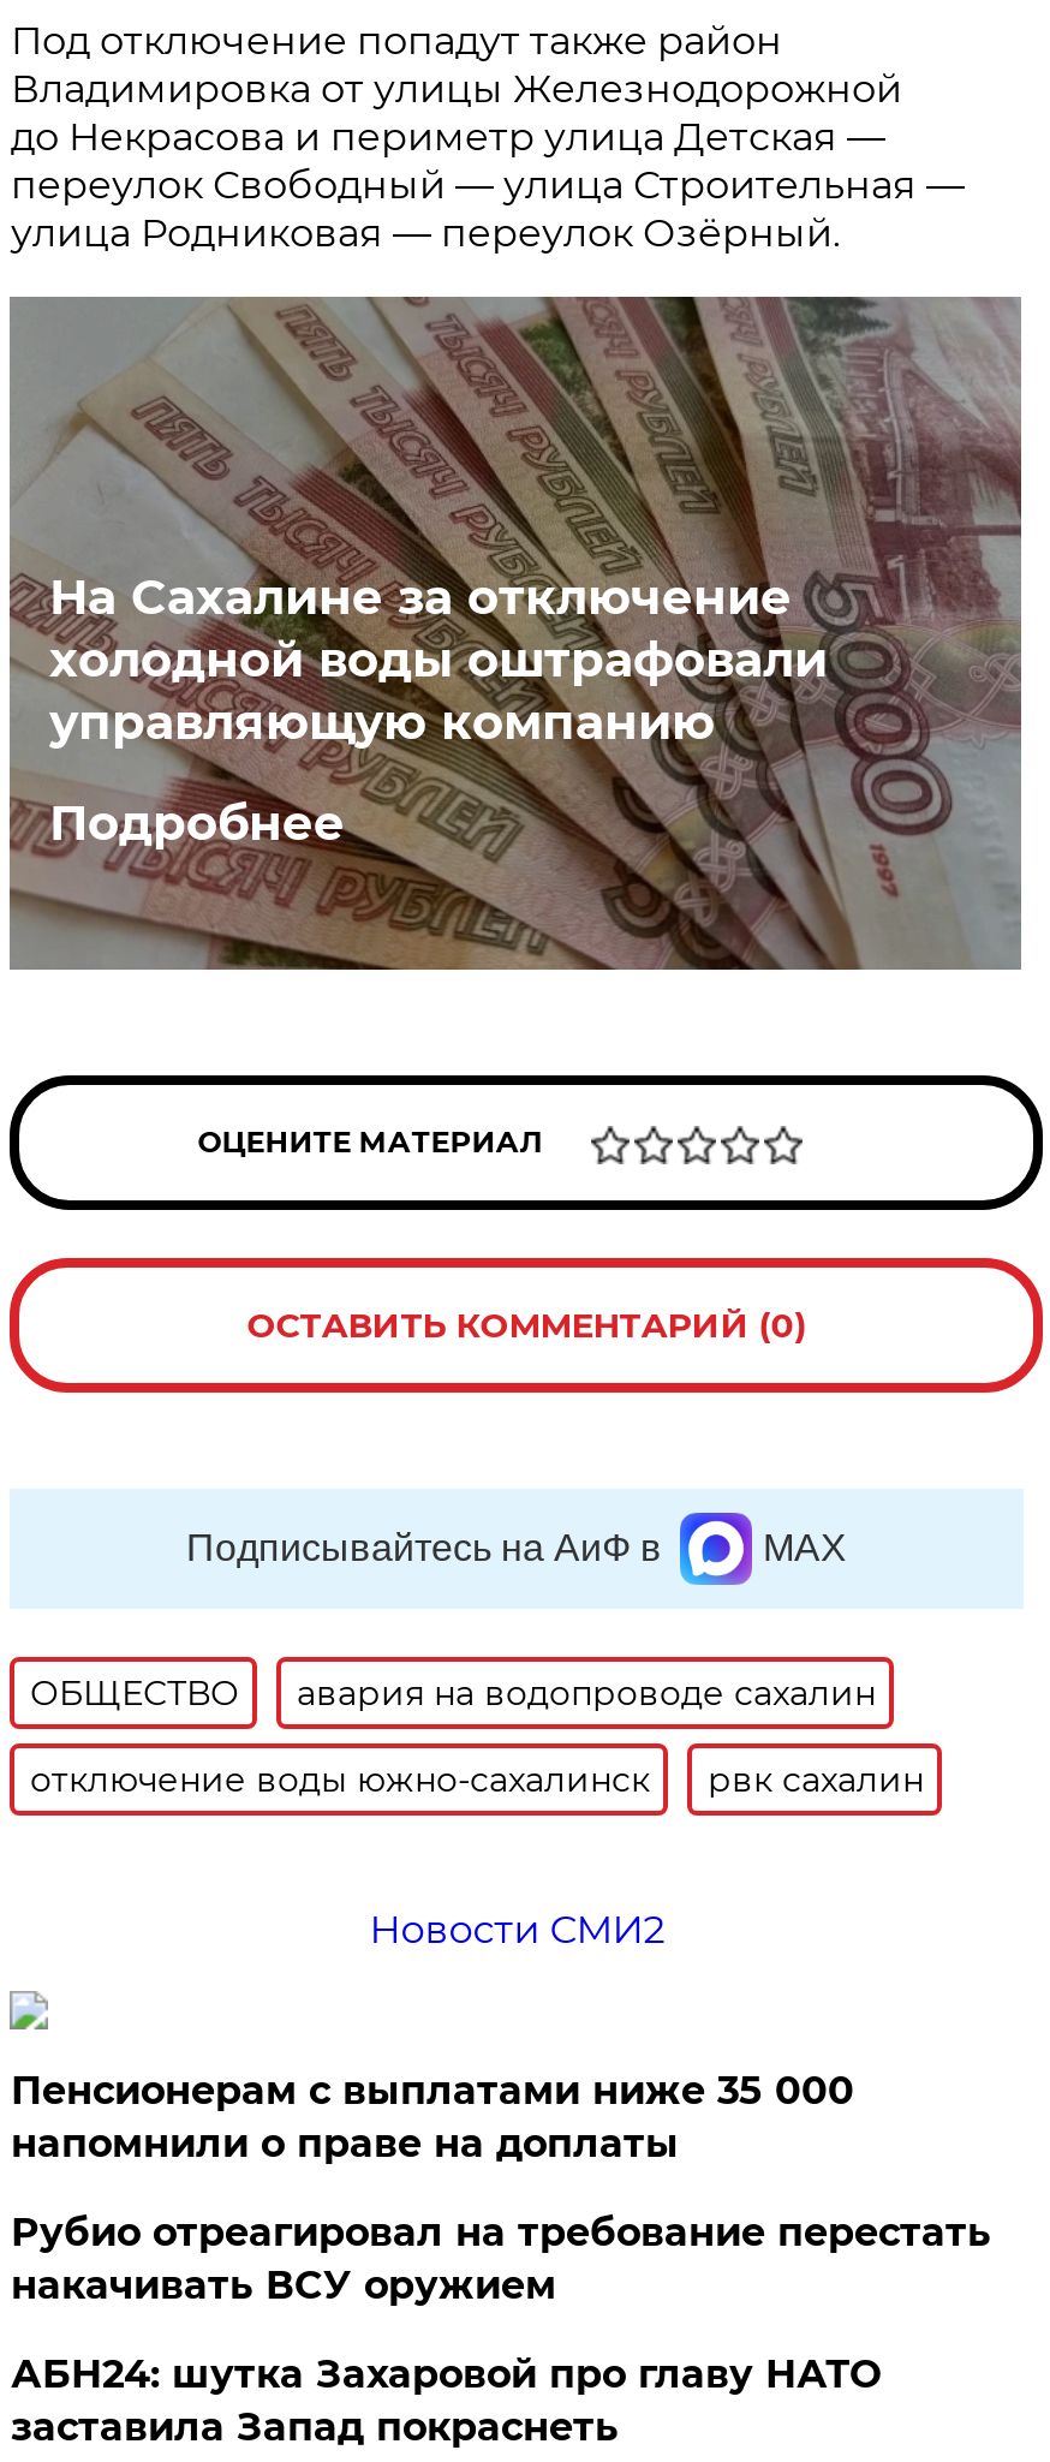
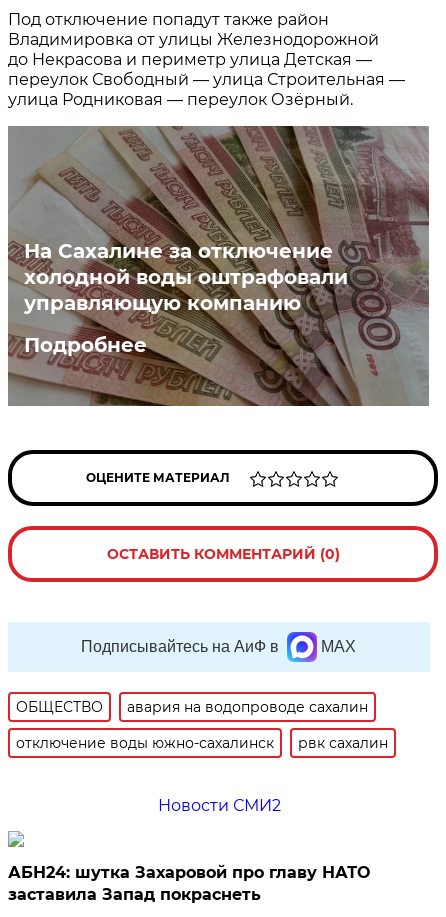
[11,2068,991,2308] Пенсионерам с выплатами ниже 35 000 | напомнили о праве на доплаты | Рубио отреагировал на требование перестать | накачивать ВСУ оружием -> none

